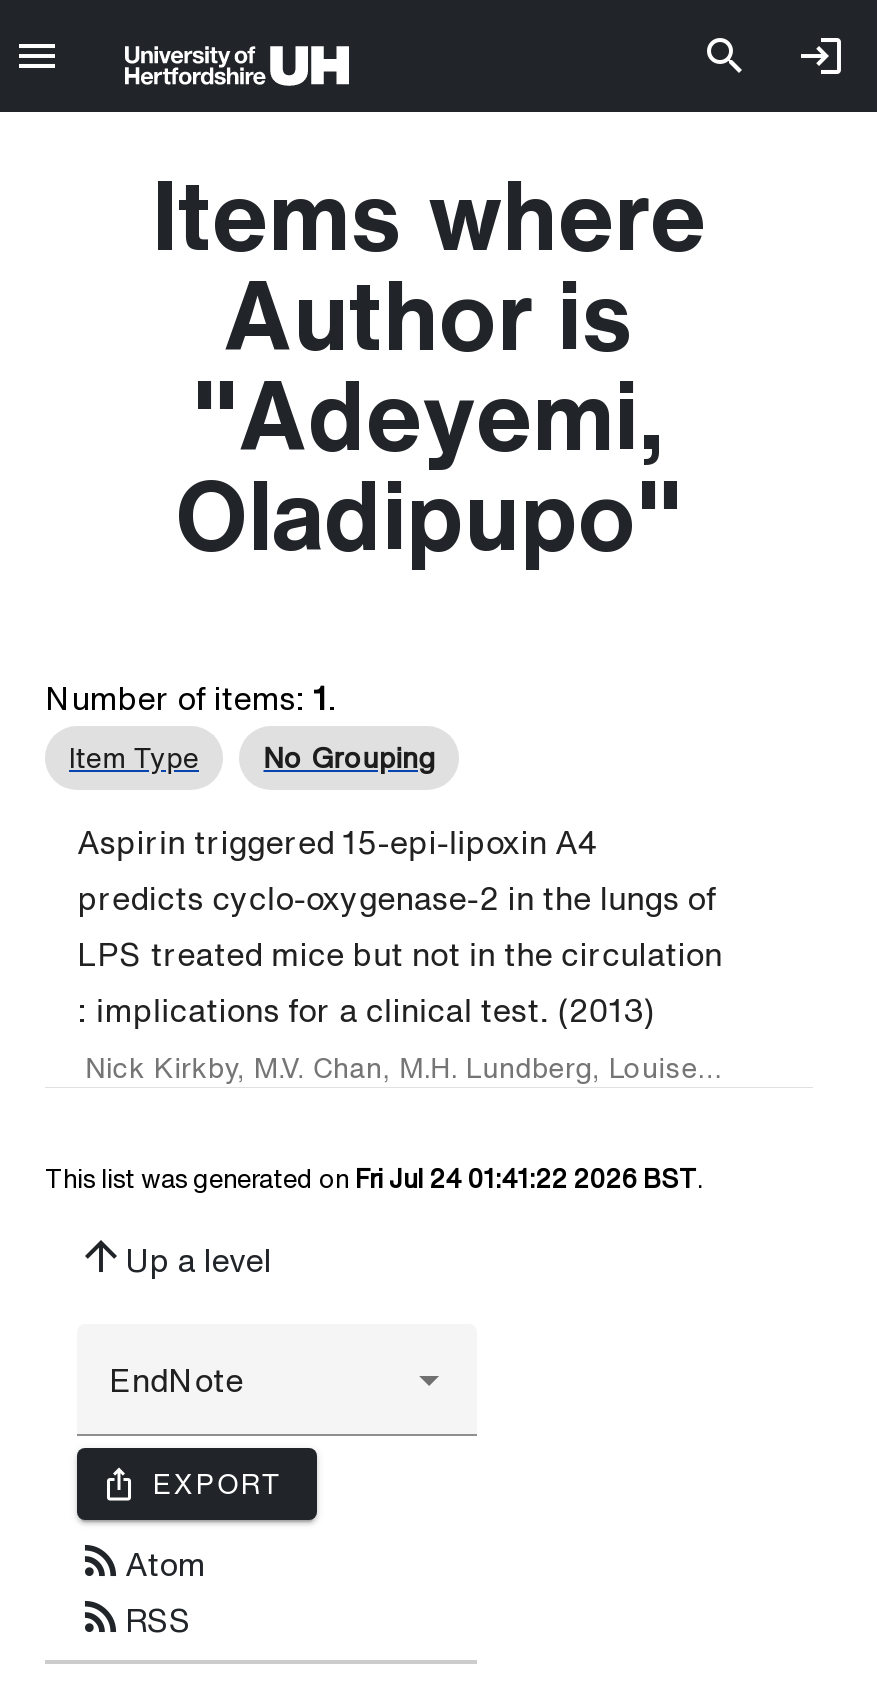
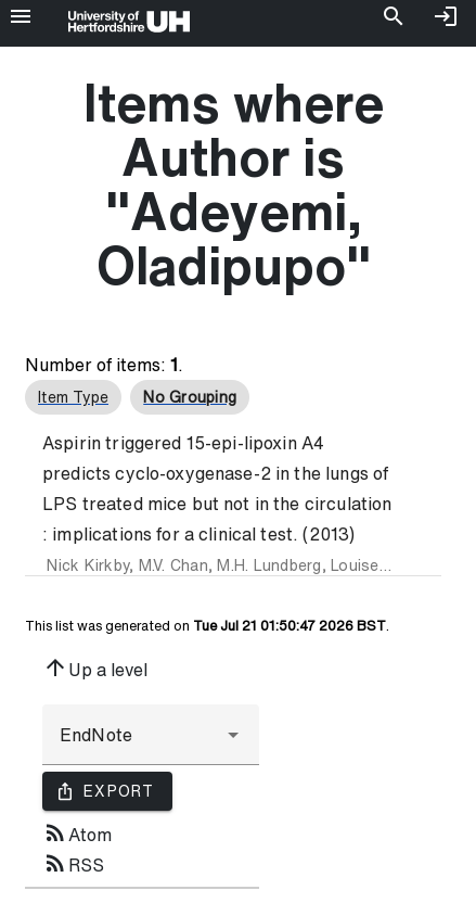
[45,1167,703,1193] This list was generated on Fri Jul 24 01:41:22 2026 BST. -> [25,619,389,633] This list was generated on Tue Jul 21 01:50:47 2026 BST.

